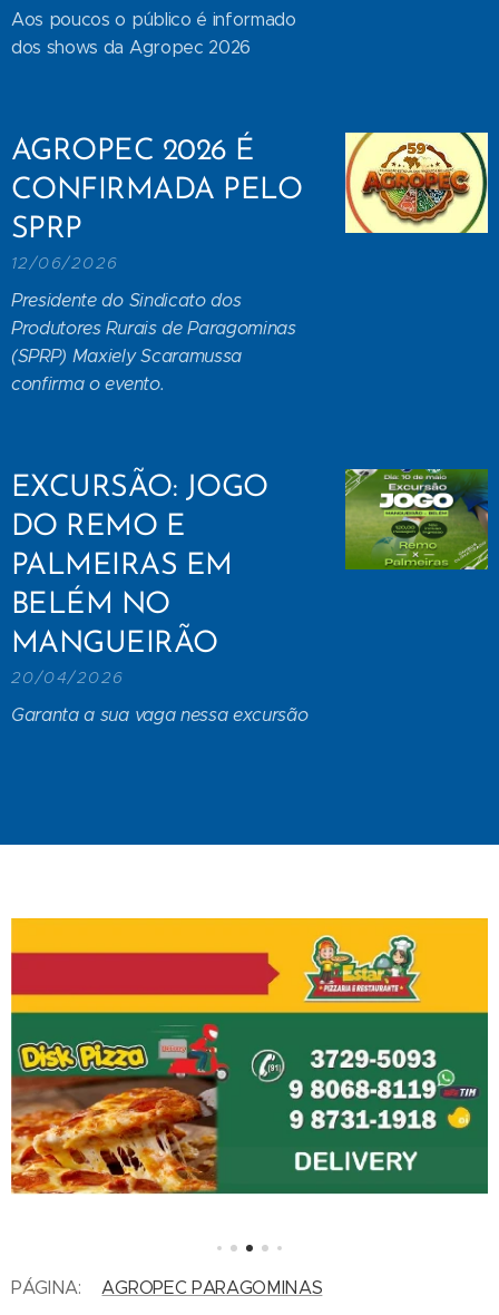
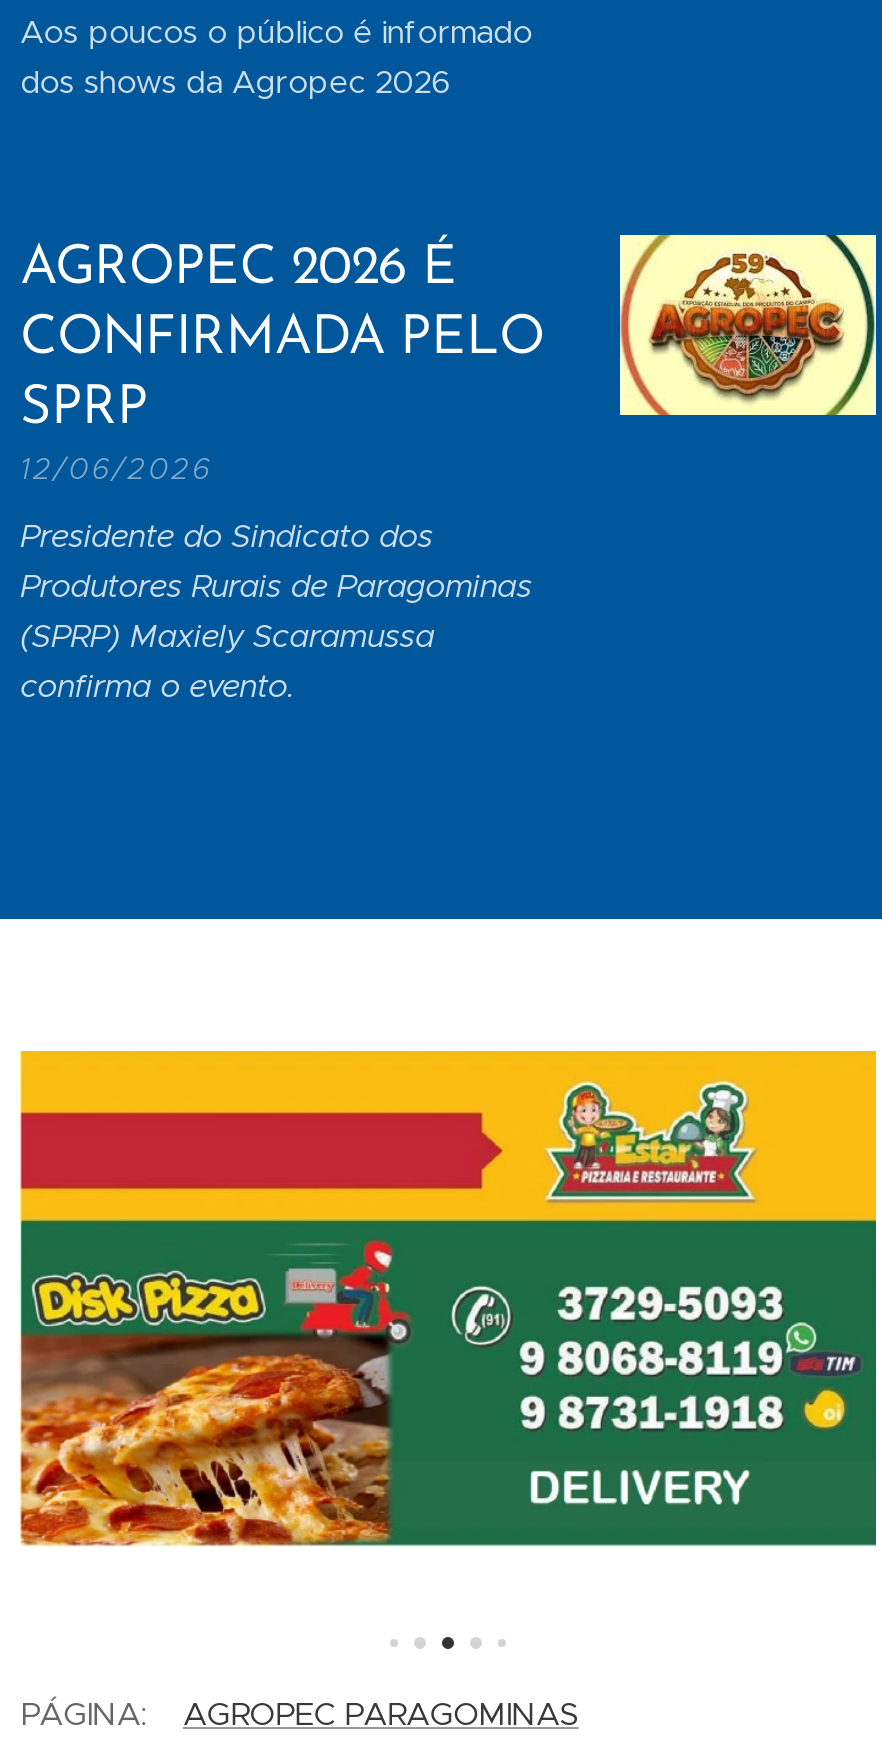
[11,468,489,726] [image] | EXCURSÃO: JOGO | DO REMO E | PALMEIRAS EM | BELÉM NO | MANGUEIRÃO | 20/04/2026 | Garanta a sua vaga nessa excursão -> none

